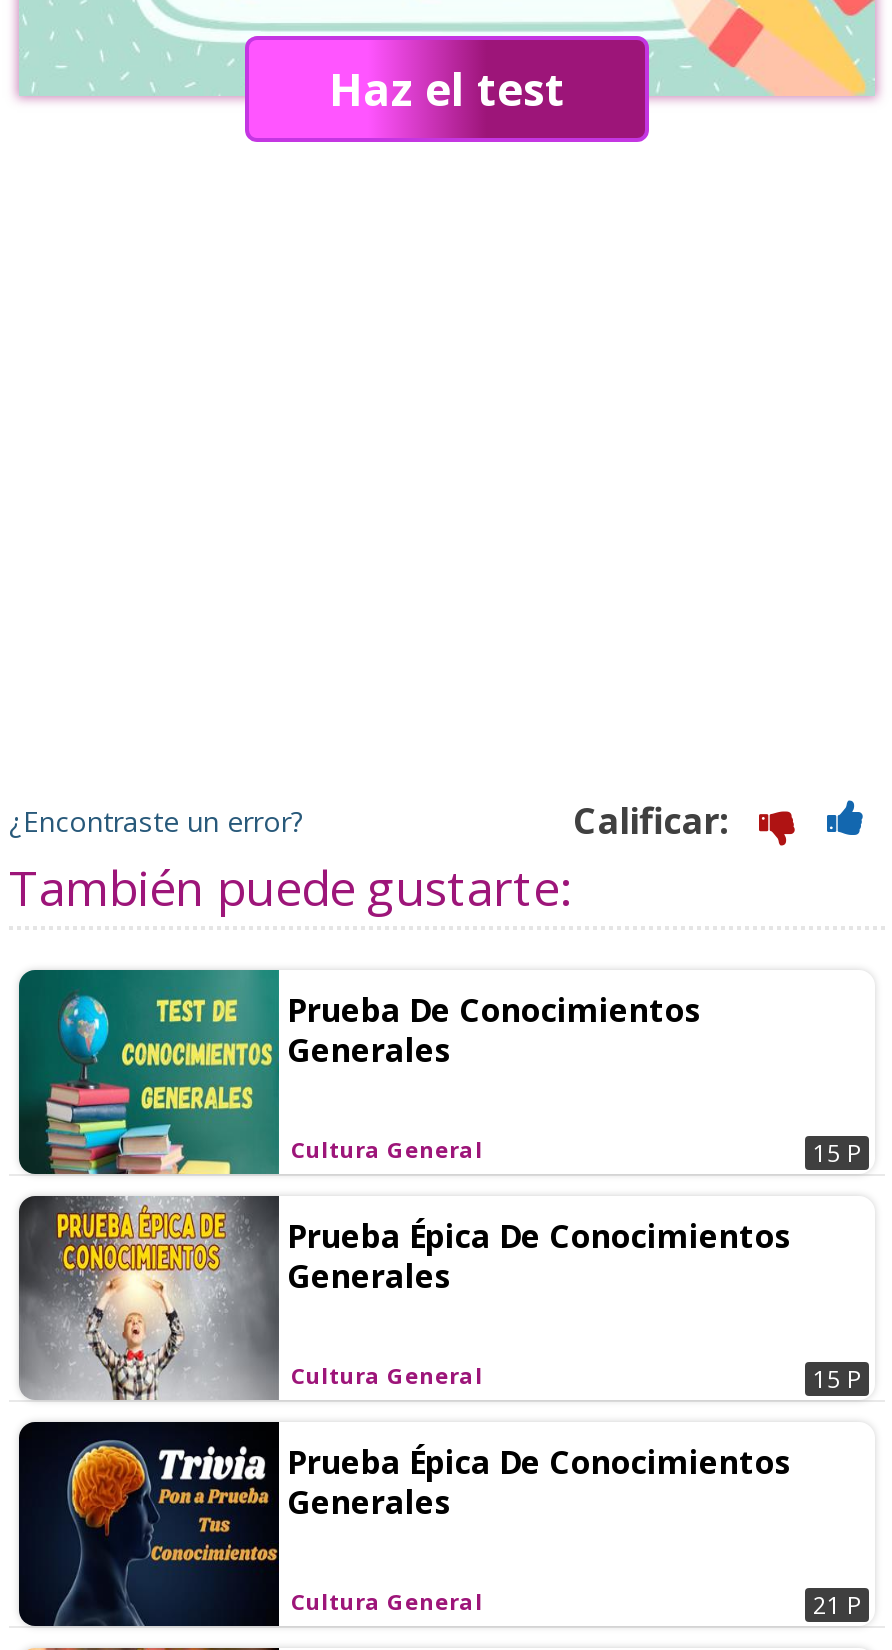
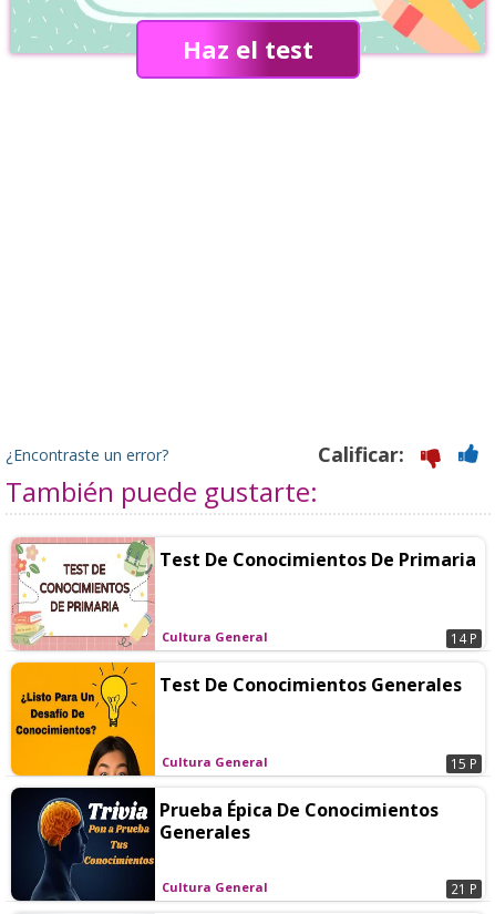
[17,968,701,1176] [image] | Prueba De Conocimientos | Generales -> [11,537,476,650] [image] | Test De Conocimientos De Primaria
[813,1136,861,1168] 15 P -> [451,629,477,647] 14 P
[17,1194,791,1402] [image] | Prueba Épica De Conocimientos | Generales -> [10,661,462,777] [image] | Test De Conocimientos Generales

